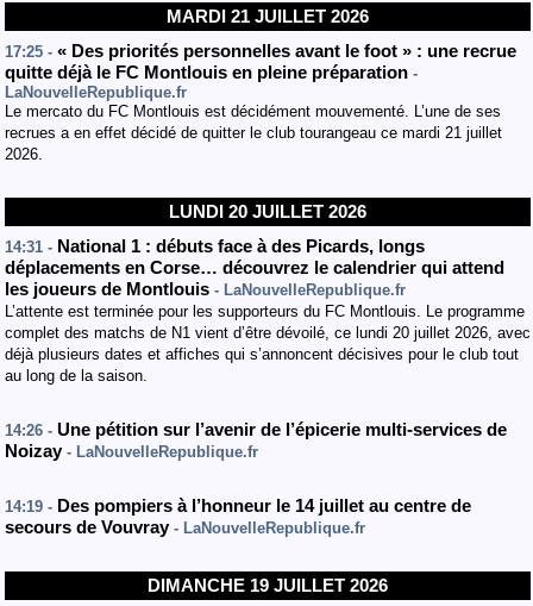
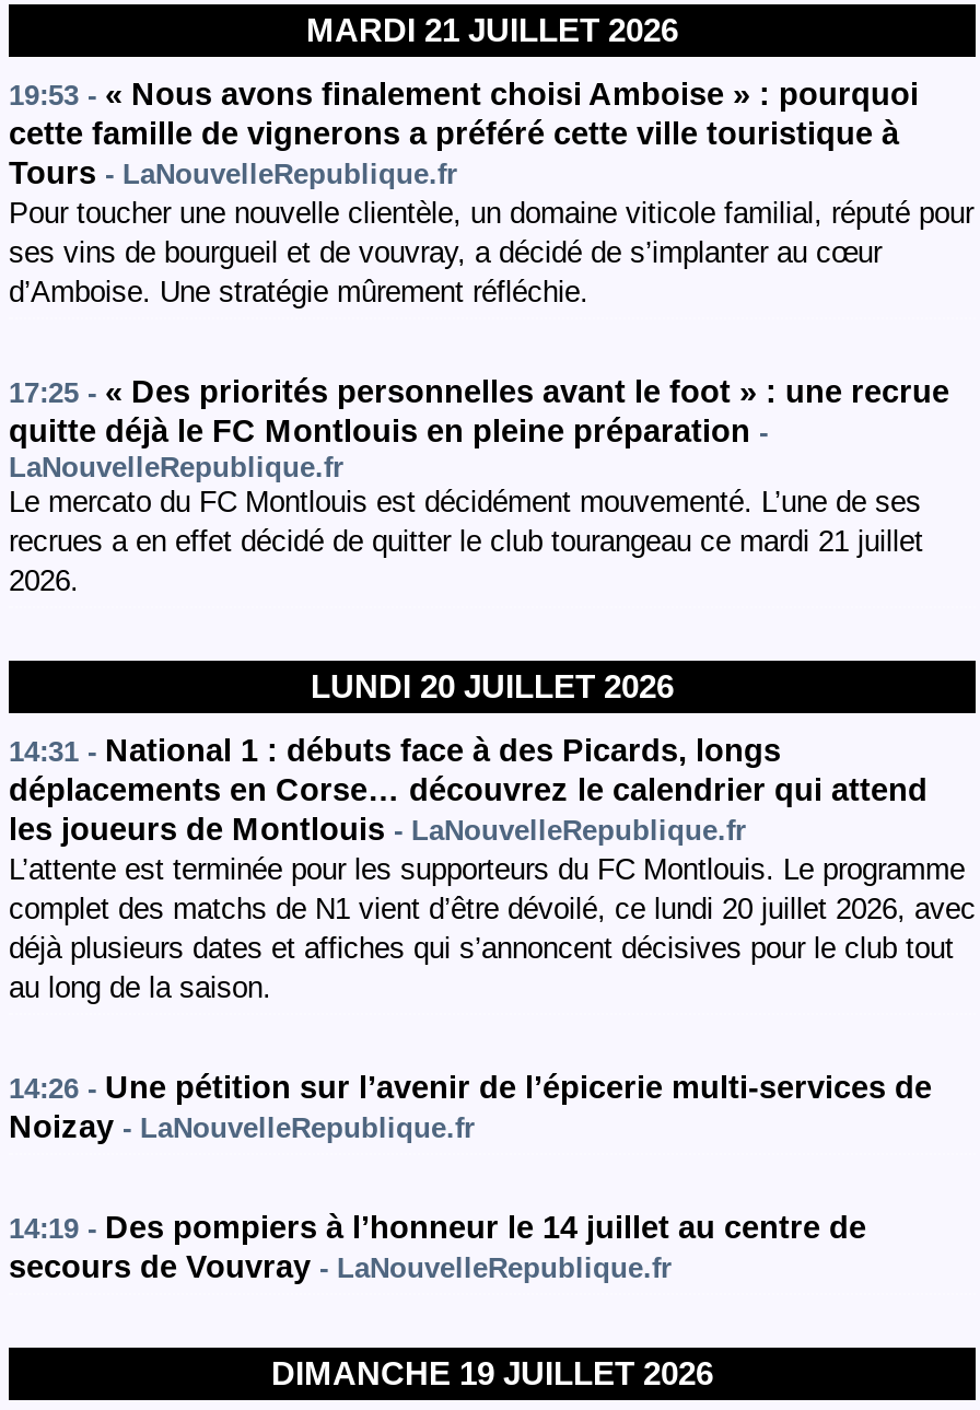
none -> [9,77,973,308] 19:53 - « Nous avons finalement choisi Amboise » : pourquoi | cette famille de vignerons a préféré cette ville touristique à | Tours - LaNouvelleRepublique.fr | Pour toucher une nouvelle clientèle, un domaine viticole familial, réputé pour | ses vins de bourgueil et de vouvray, a décidé de s’implanter au cœur | d’Amboise. Une stratégie mûrement réfléchie.

